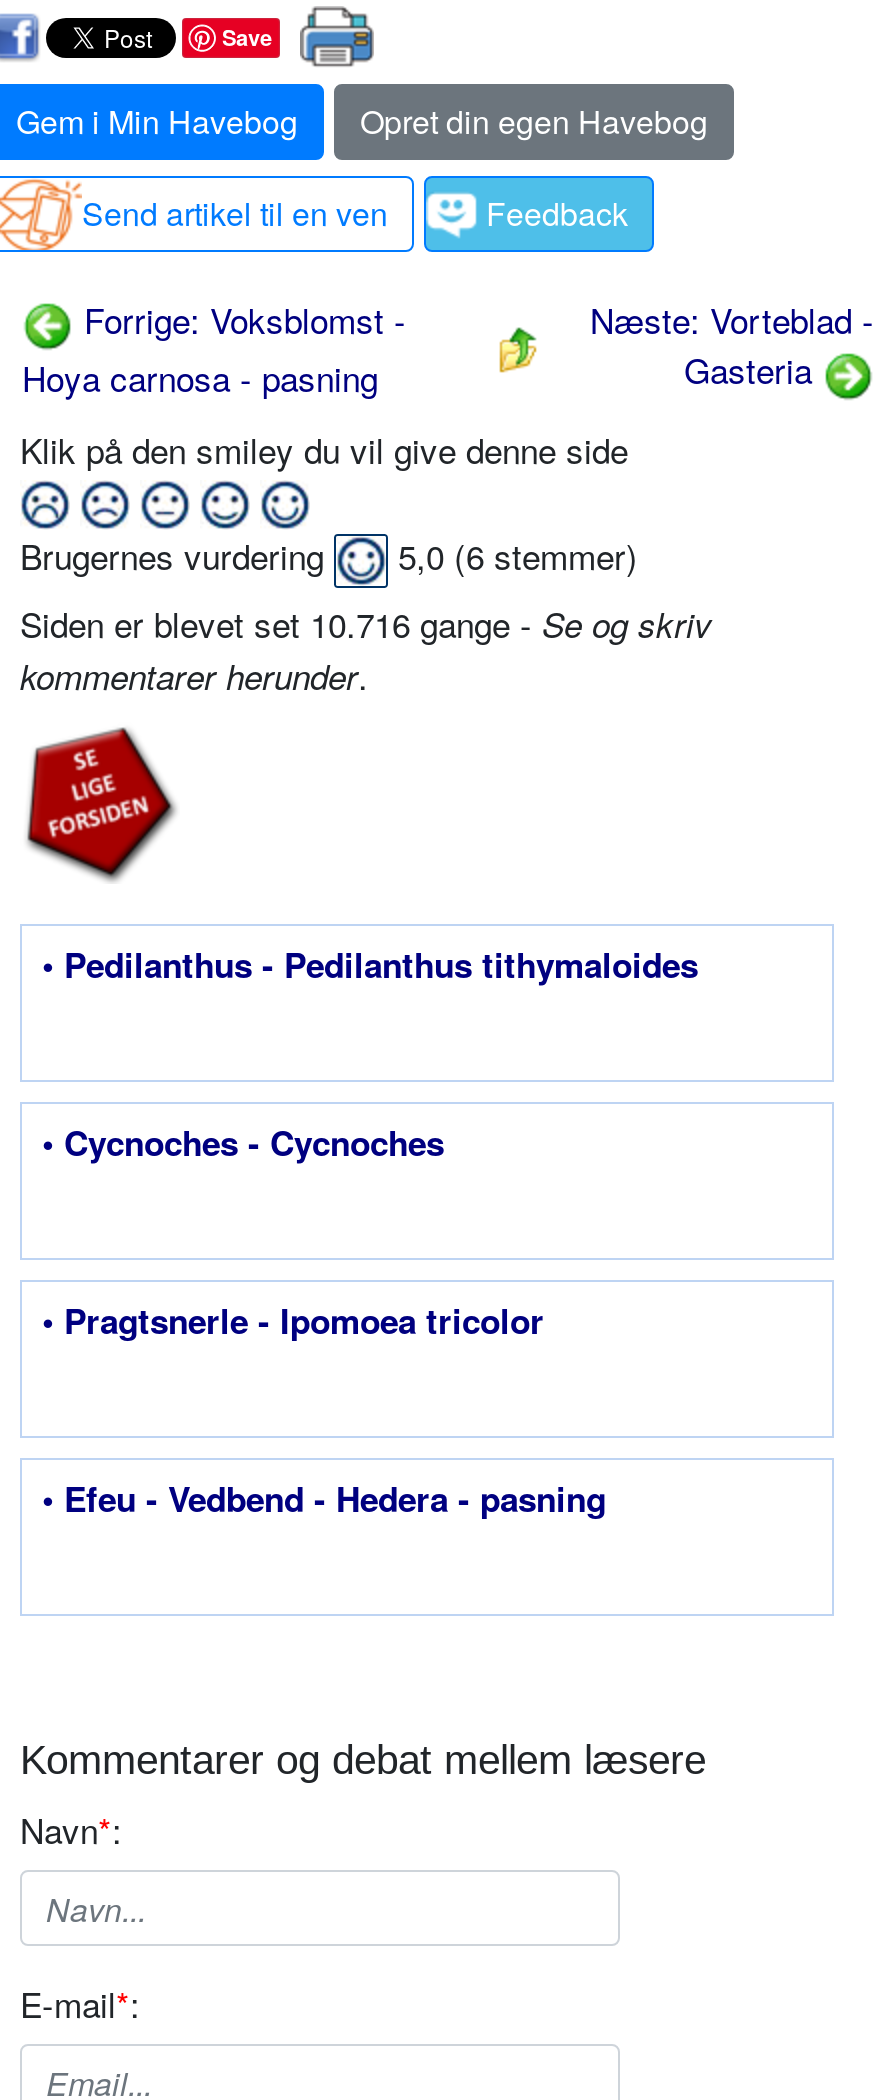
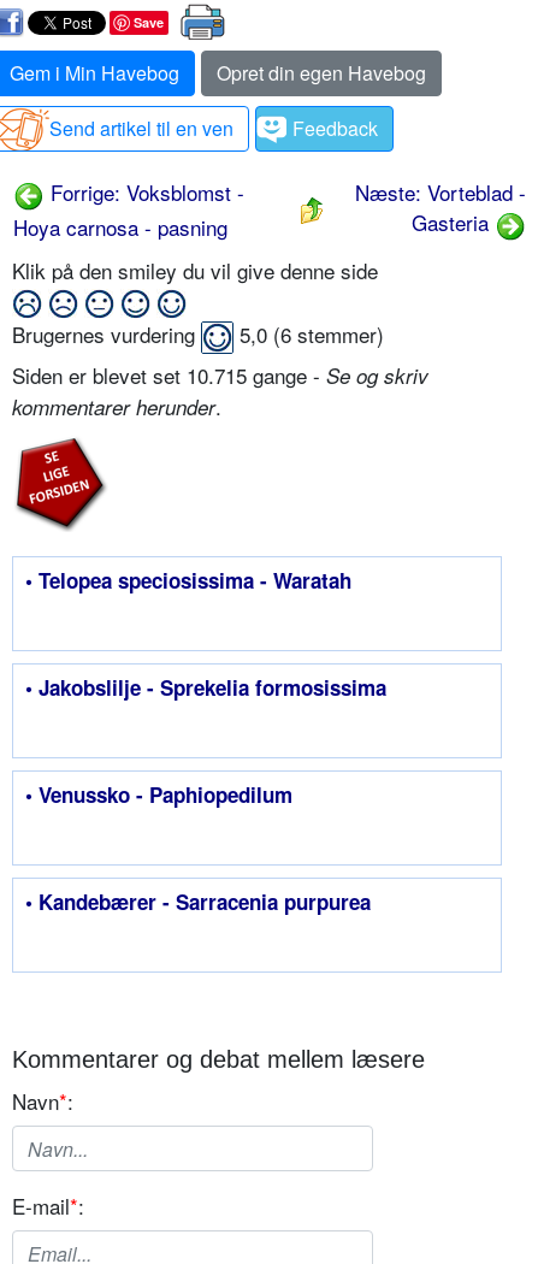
[20,598,712,648] Siden er blevet set 10.716 gange - Se og skriv -> [12,360,428,390] Siden er blevet set 10.715 gange - Se og skriv
[42,940,698,988] • Pedilanthus - Pedilanthus tithymaloides -> [25,566,351,595] • Telopea speciosissima - Waratah
[42,1118,444,1166] • Cycnoches - Cycnoches -> [25,673,386,702] • Jakobslilje - Sprekelia formosissima
[42,1296,544,1344] • Pragtsnerle - Ipomoea tricolor -> [25,780,292,809] • Venussko - Paphiopedilum
[42,1474,606,1522] • Efeu - Vedbend - Hedera - pasning -> [25,887,371,916] • Kandebærer - Sarracenia purpurea

